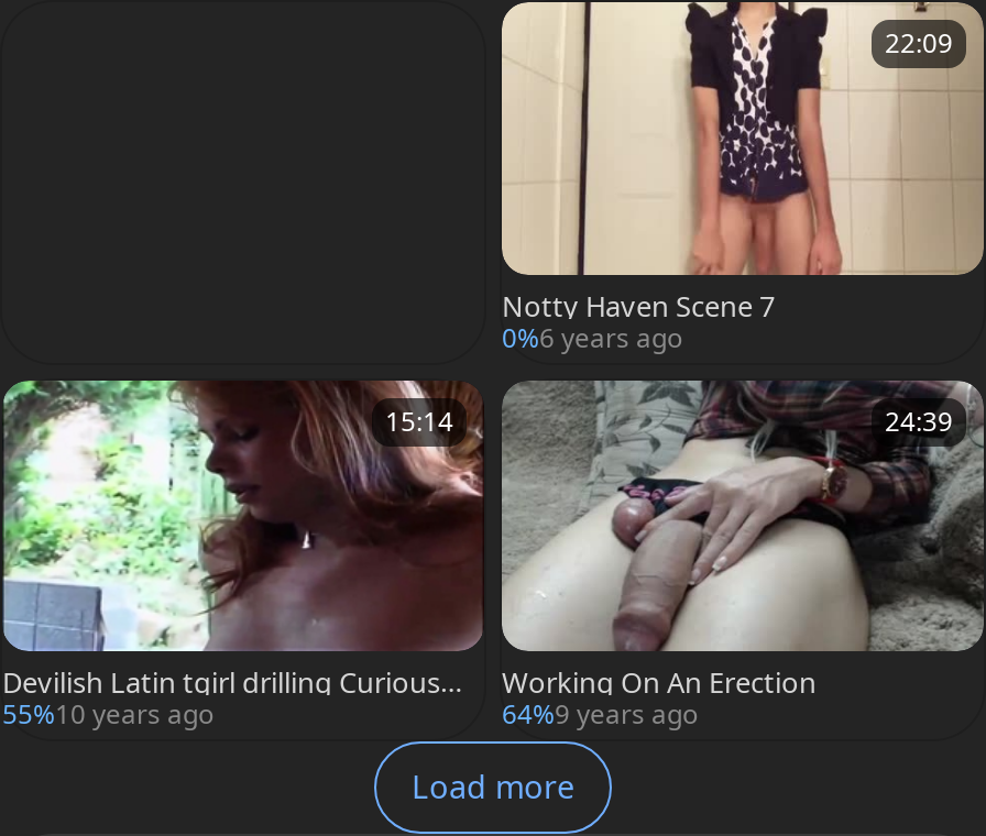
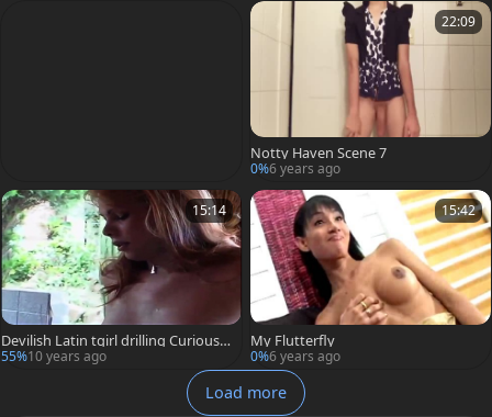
[502,381,979,651] [image] | 24:39 -> [249,189,489,325] [image] | 15:42
[502,662,817,732] Working On An Erection | 64%9 years ago -> [250,330,340,365] My Flutterfly | 0%6 years ago

